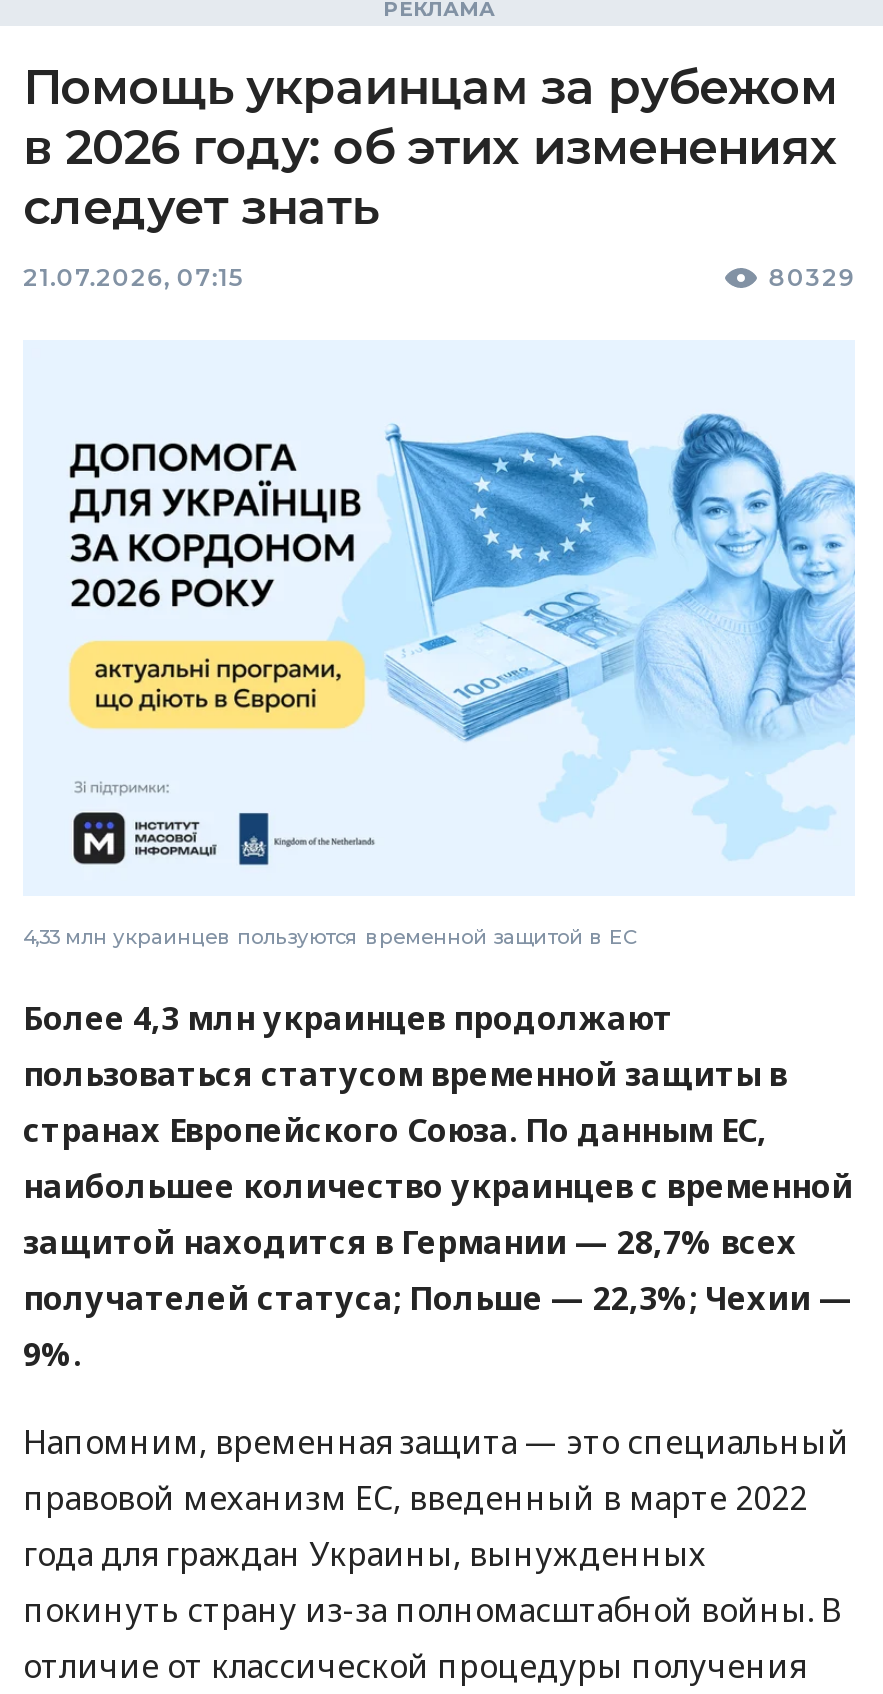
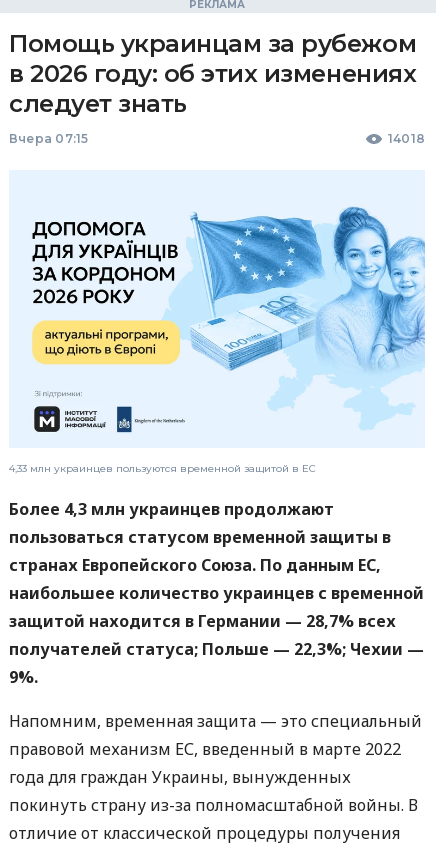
[23,263,855,293] 21.07.2026, 07:15 | 80329 -> [9,131,425,146] Вчера 07:15 | 14018

